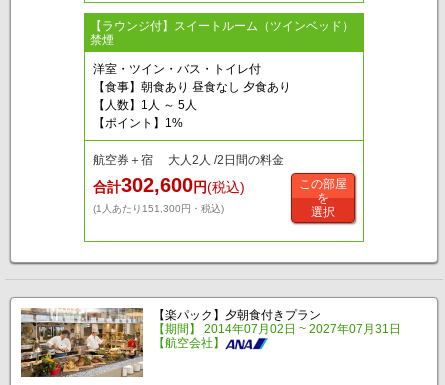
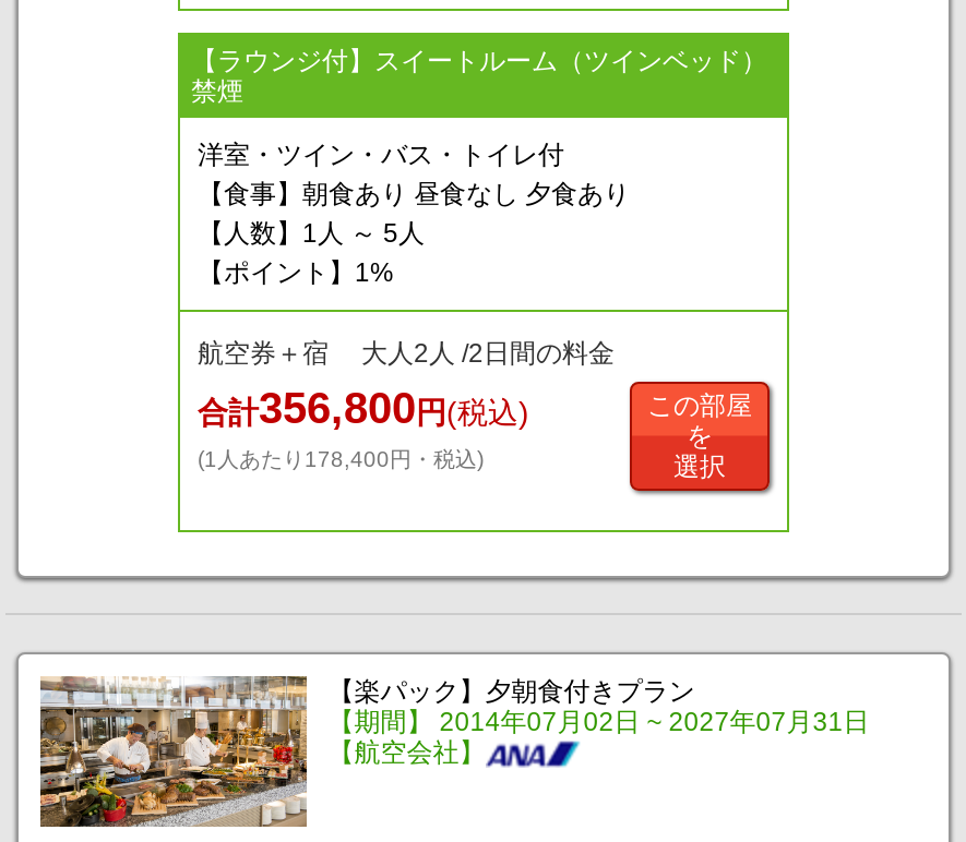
[93,174,245,196] 合計302,600円(税込) -> [198,385,529,433] 合計356,800円(税込)
[93,203,224,214] (1人あたり151,300円・税込) -> [198,448,484,472] (1人あたり178,400円・税込)

